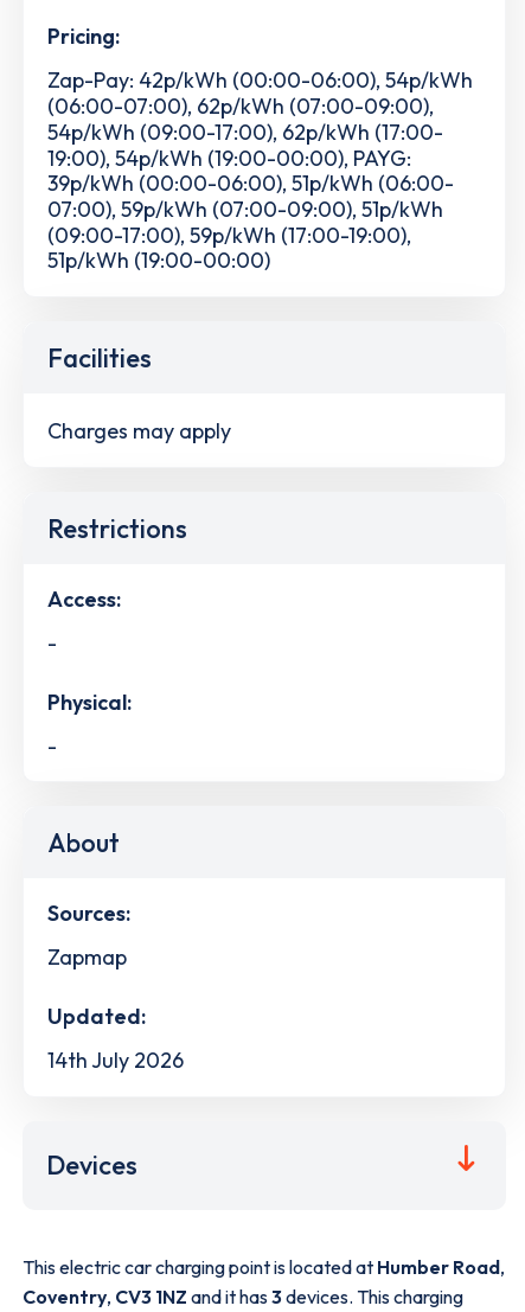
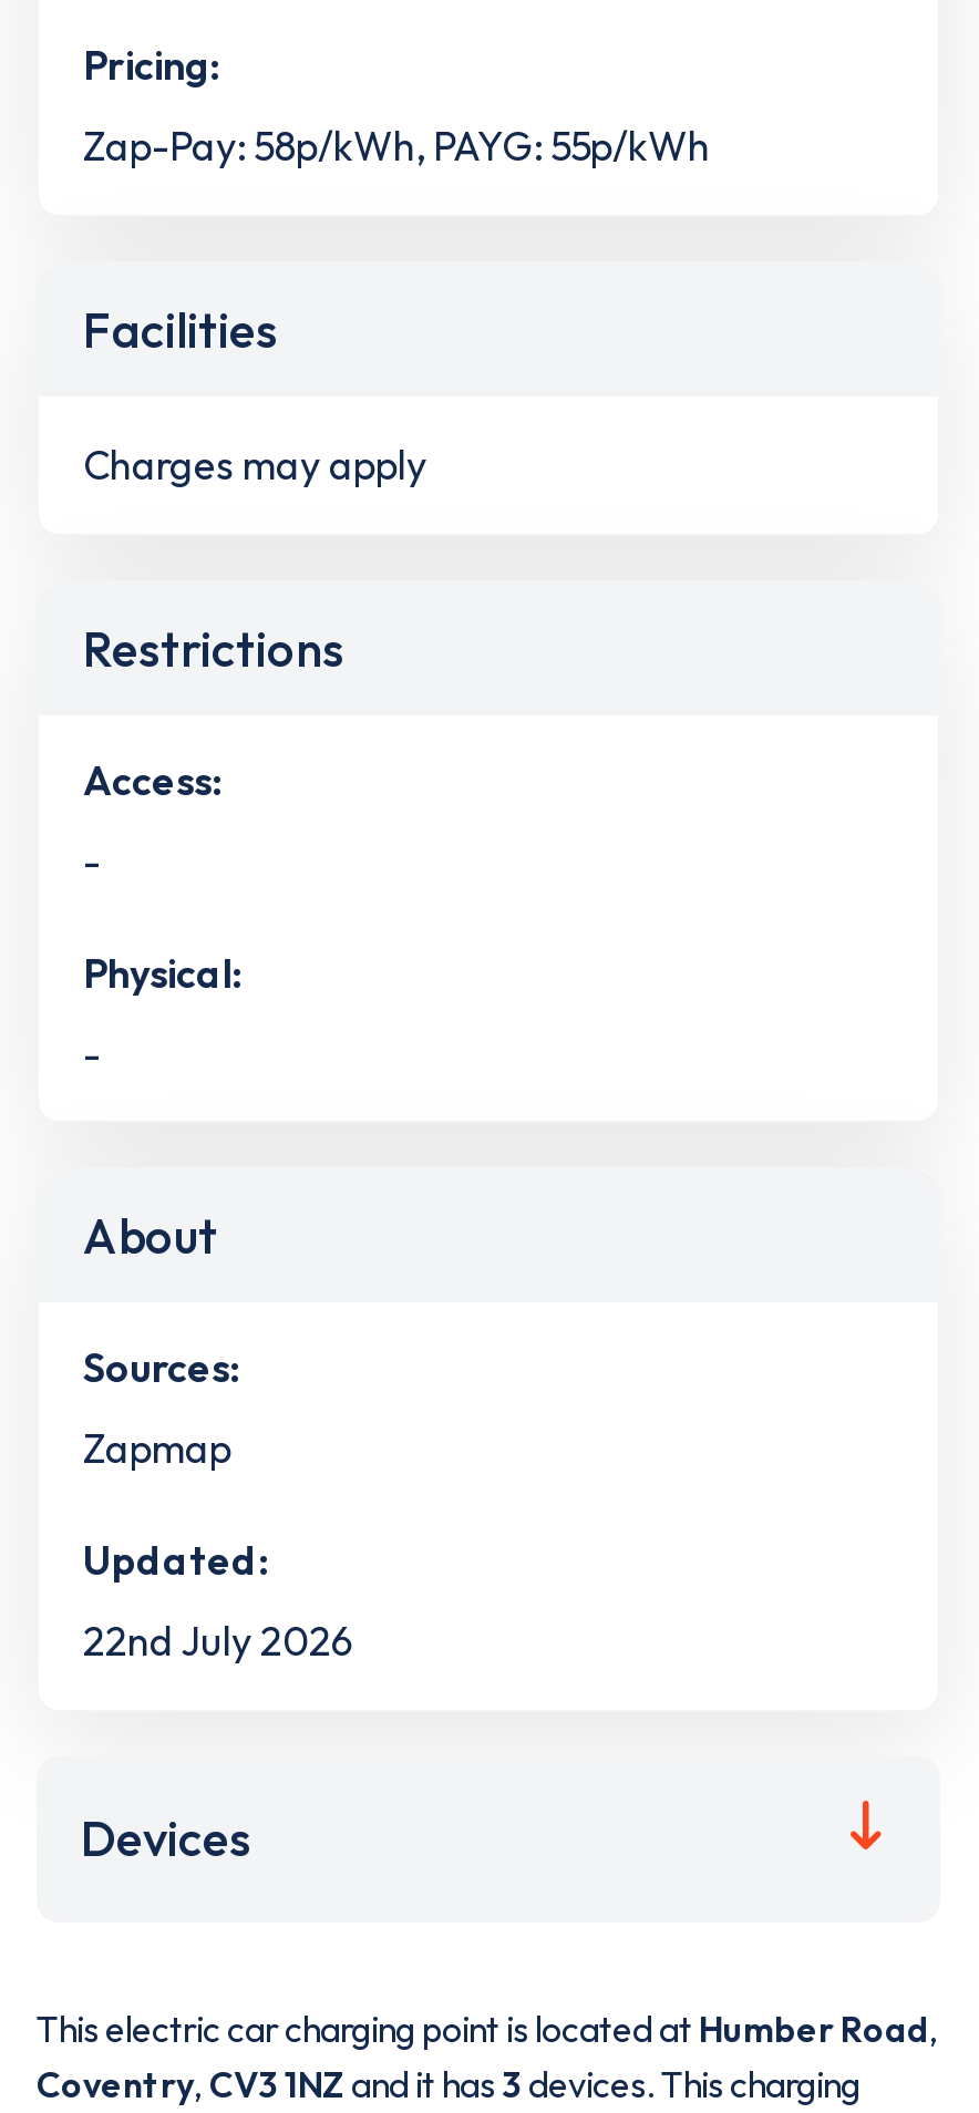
[47,67,473,274] Zap-Pay: 42p/kWh (00:00-06:00), 54p/kWh | (06:00-07:00), 62p/kWh (07:00-09:00), | 54p/kWh (09:00-17:00), 62p/kWh (17:00- | 19:00), 54p/kWh (19:00-00:00), PAYG: | 39p/kWh (00:00-06:00), 51p/kWh (06:00- | 07:00), 59p/kWh (07:00-09:00), 51p/kWh | (09:00-17:00), 59p/kWh (17:00-19:00), | 51p/kWh (19:00-00:00) -> [83,122,710,173] Zap-Pay: 58p/kWh, PAYG: 55p/kWh
[47,1046,184,1074] 14th July 2026 -> [83,1616,353,1667] 22nd July 2026

